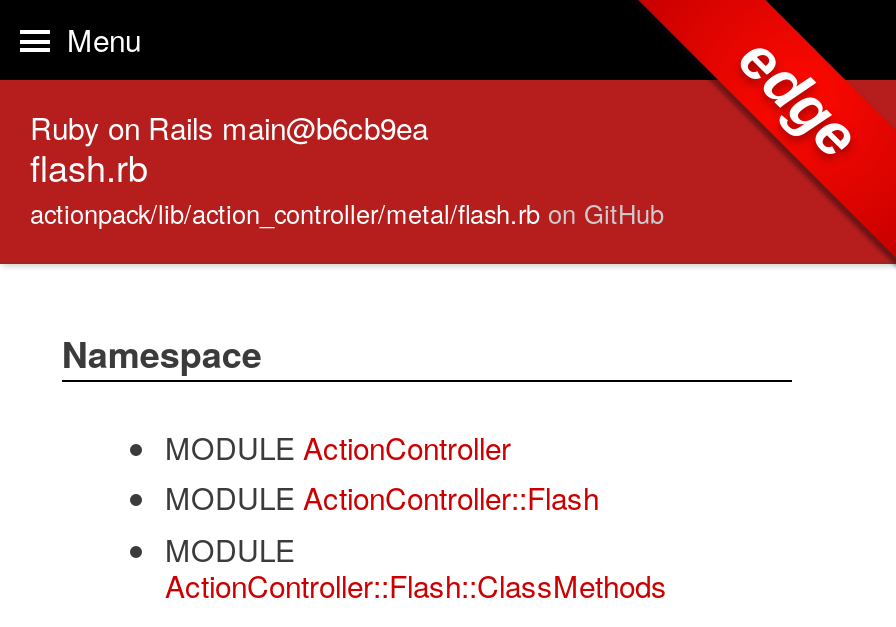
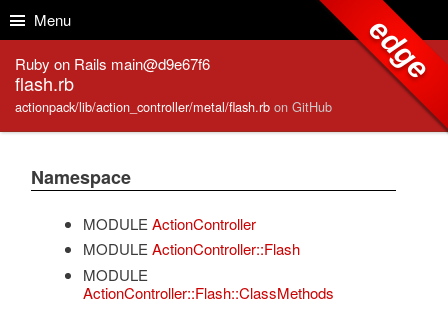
[30,106,428,148] Ruby on Rails main@b6cb9ea -> [15,53,210,74] Ruby on Rails main@d9e67f6

